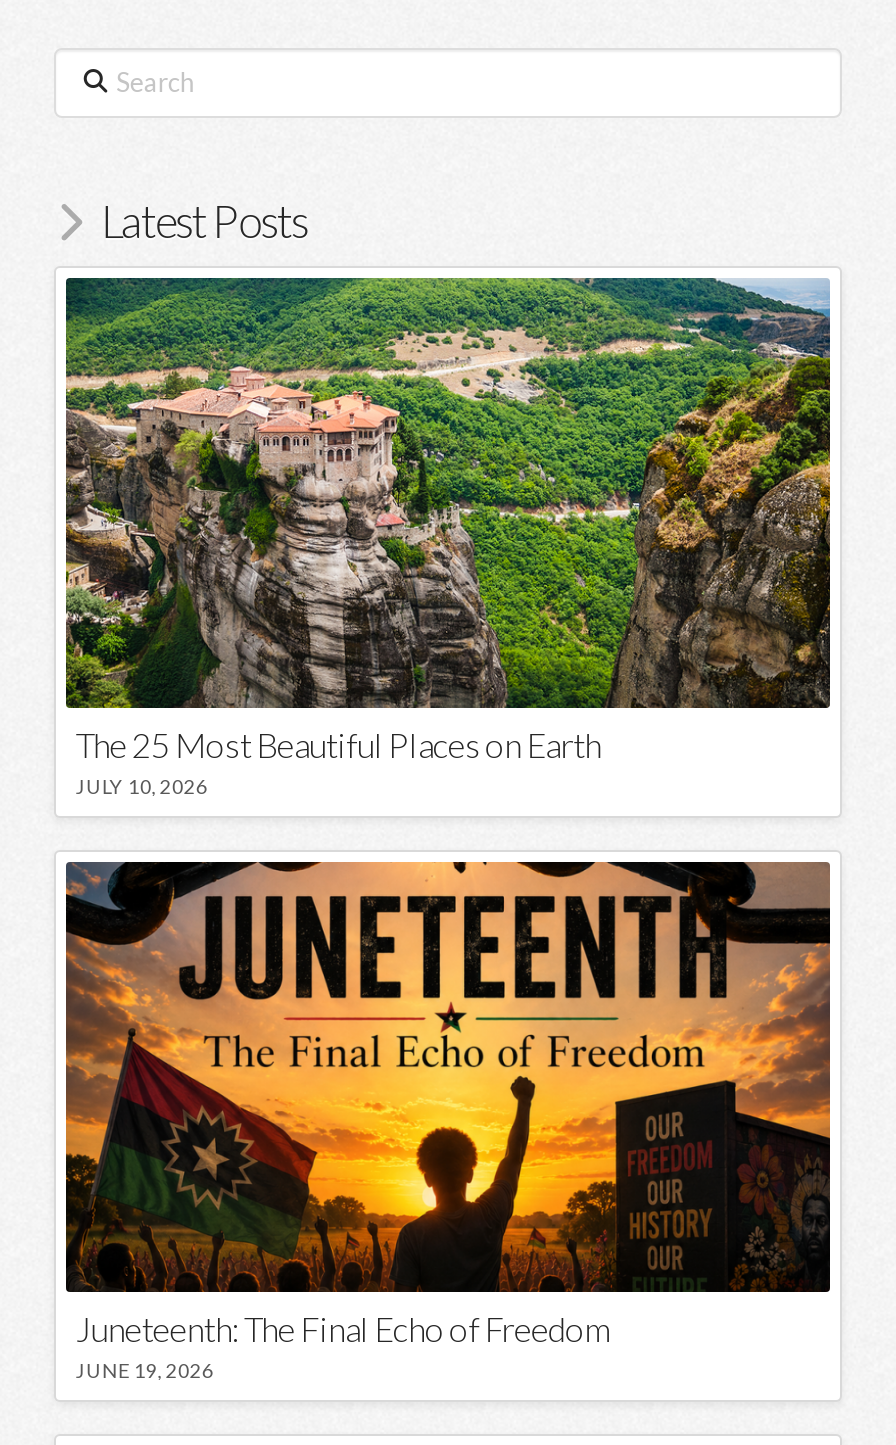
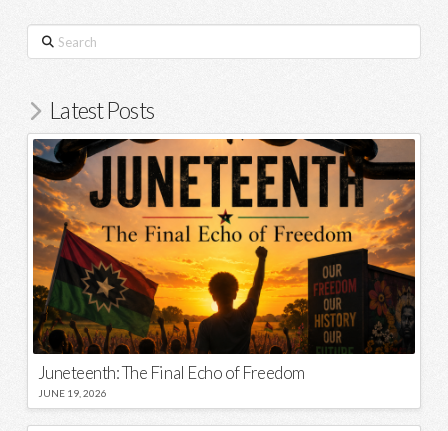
[64,276,832,799] [image] | The 25 Most Beautiful Places on Earth | JULY 10, 2026 -> none

